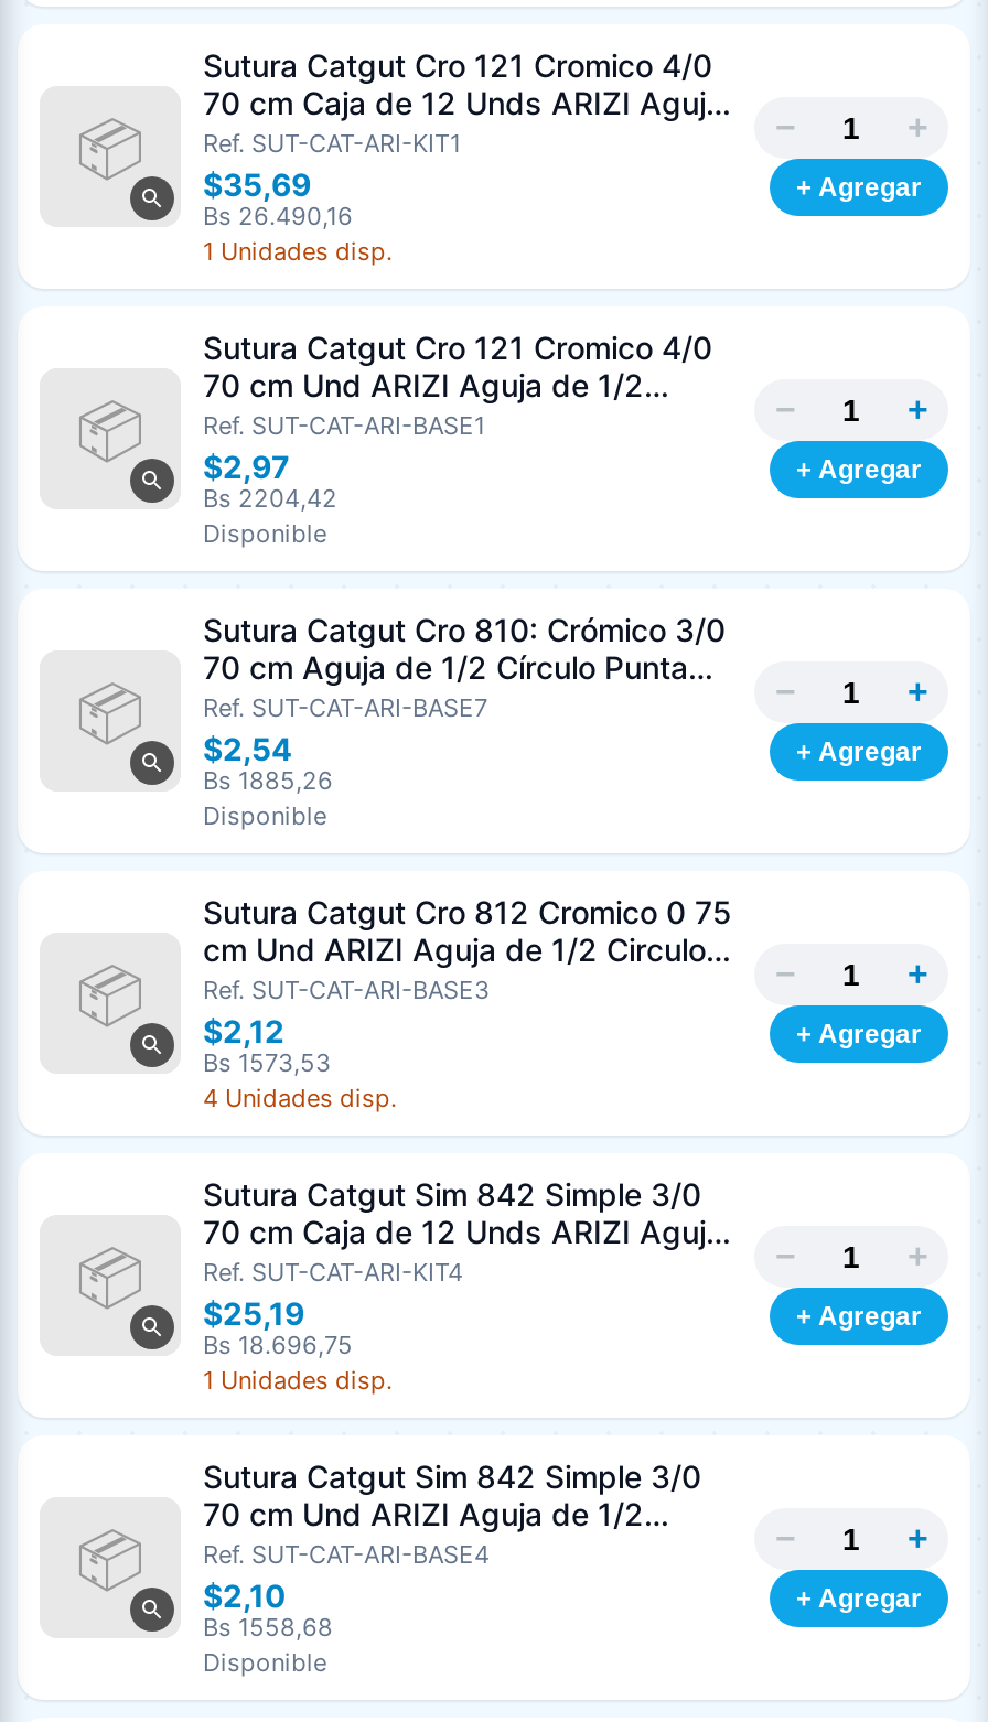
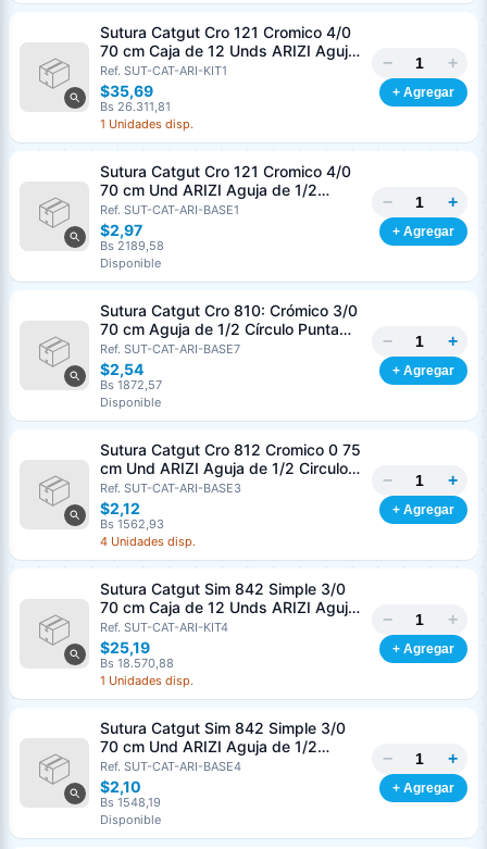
[203,201,353,232] Bs 26.490,16 -> [100,99,171,114] Bs 26.311,81
[203,483,337,514] Bs 2204,42 -> [100,238,164,253] Bs 2189,58
[203,765,333,796] Bs 1885,26 -> [100,377,162,392] Bs 1872,57
[203,1047,331,1078] Bs 1573,53 -> [100,516,164,532] Bs 1562,93
[203,1330,353,1360] Bs 18.696,75 -> [100,656,174,671] Bs 18.570,88
[203,1612,333,1643] Bs 1558,68 -> [100,795,161,810] Bs 1548,19

